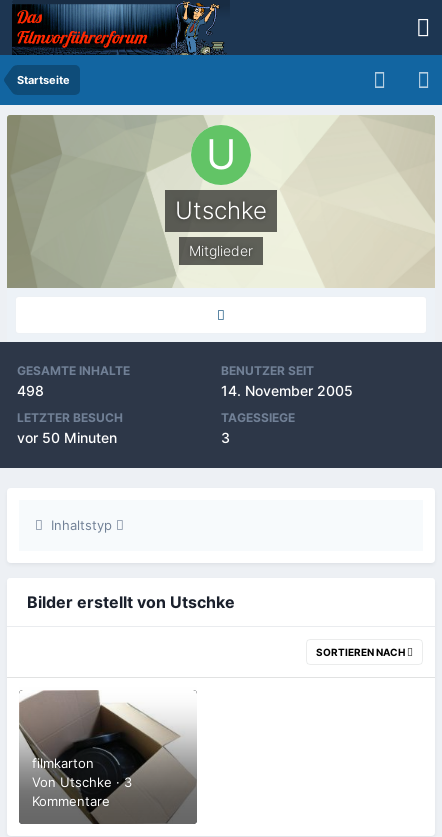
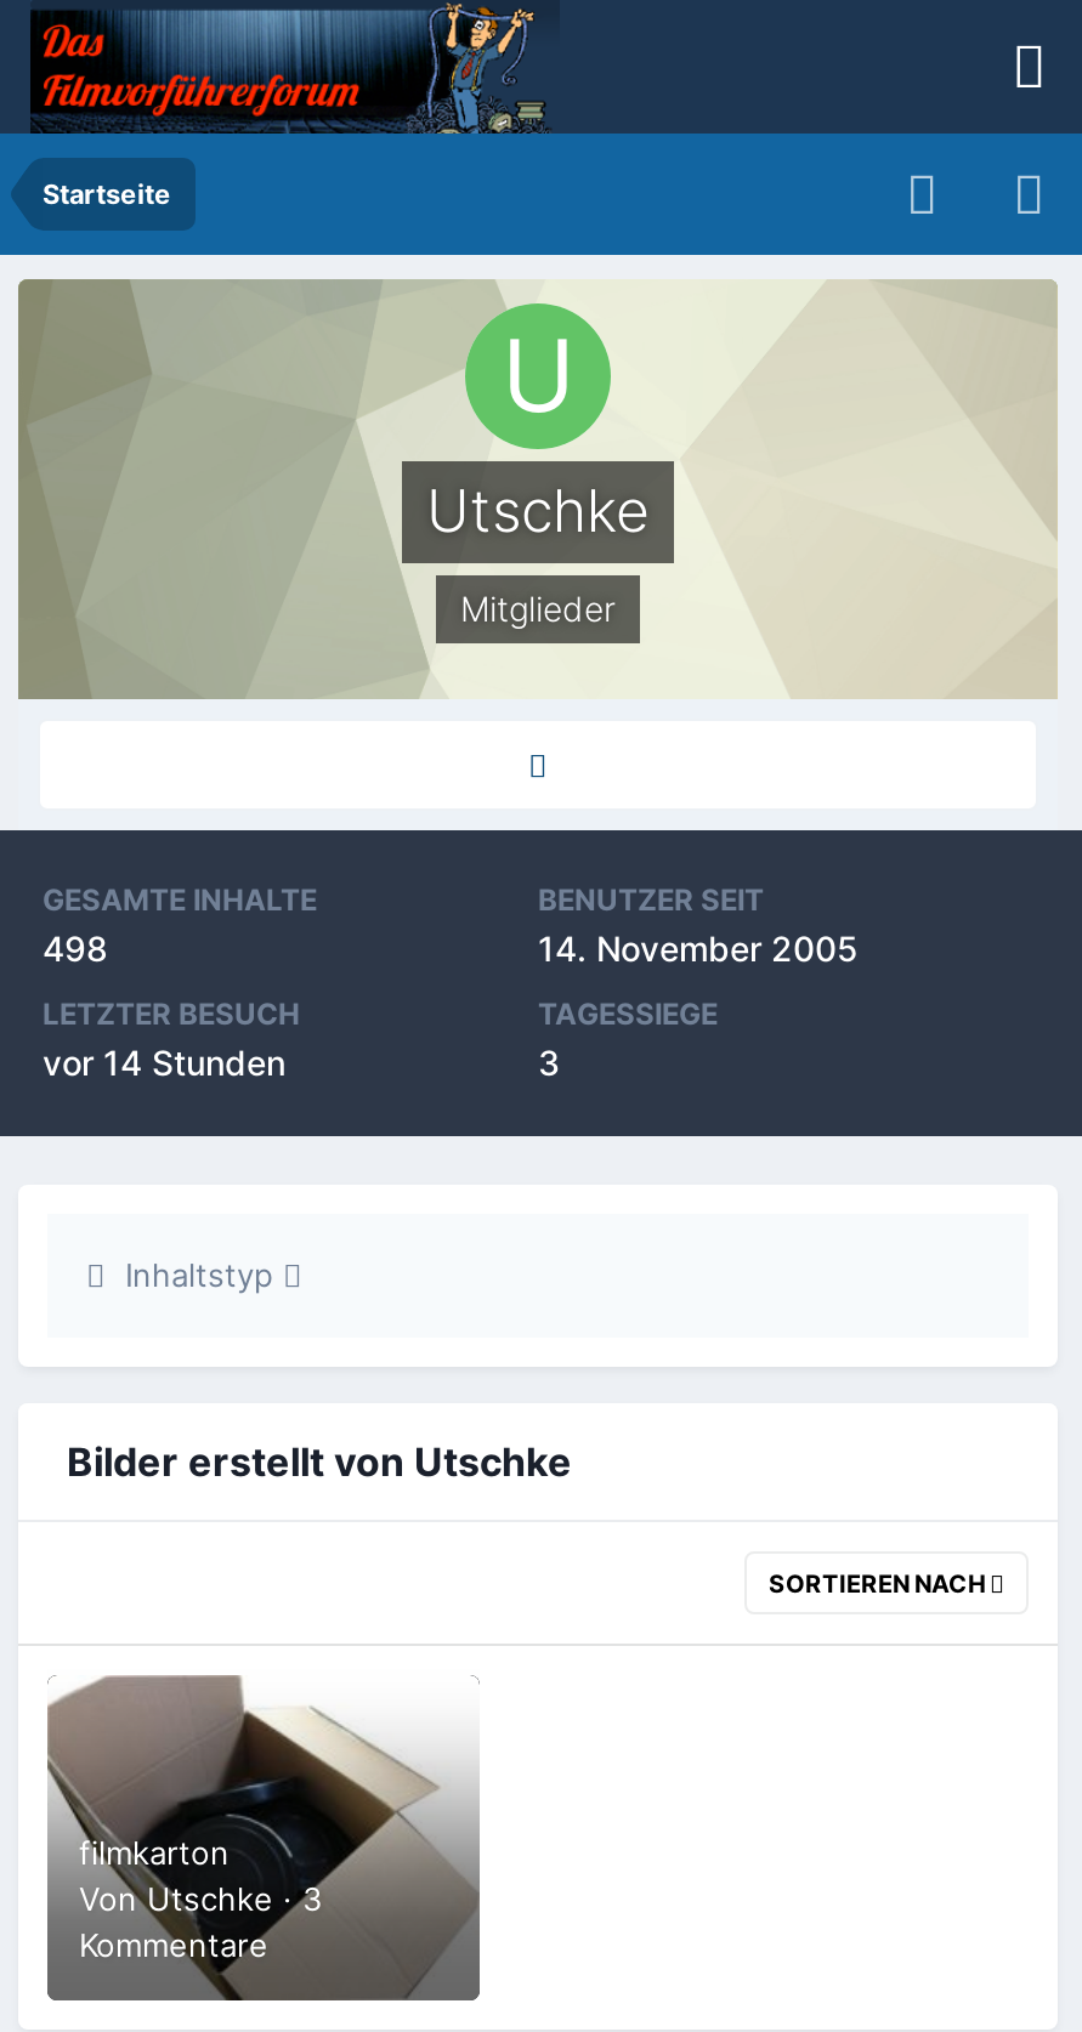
[17,429,117,446] vor 50 Minuten -> [43,1041,285,1083] vor 14 Stunden

